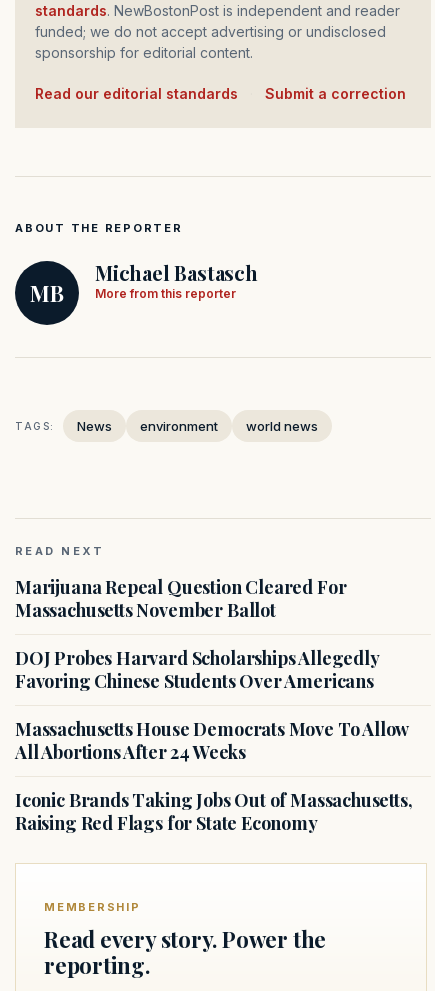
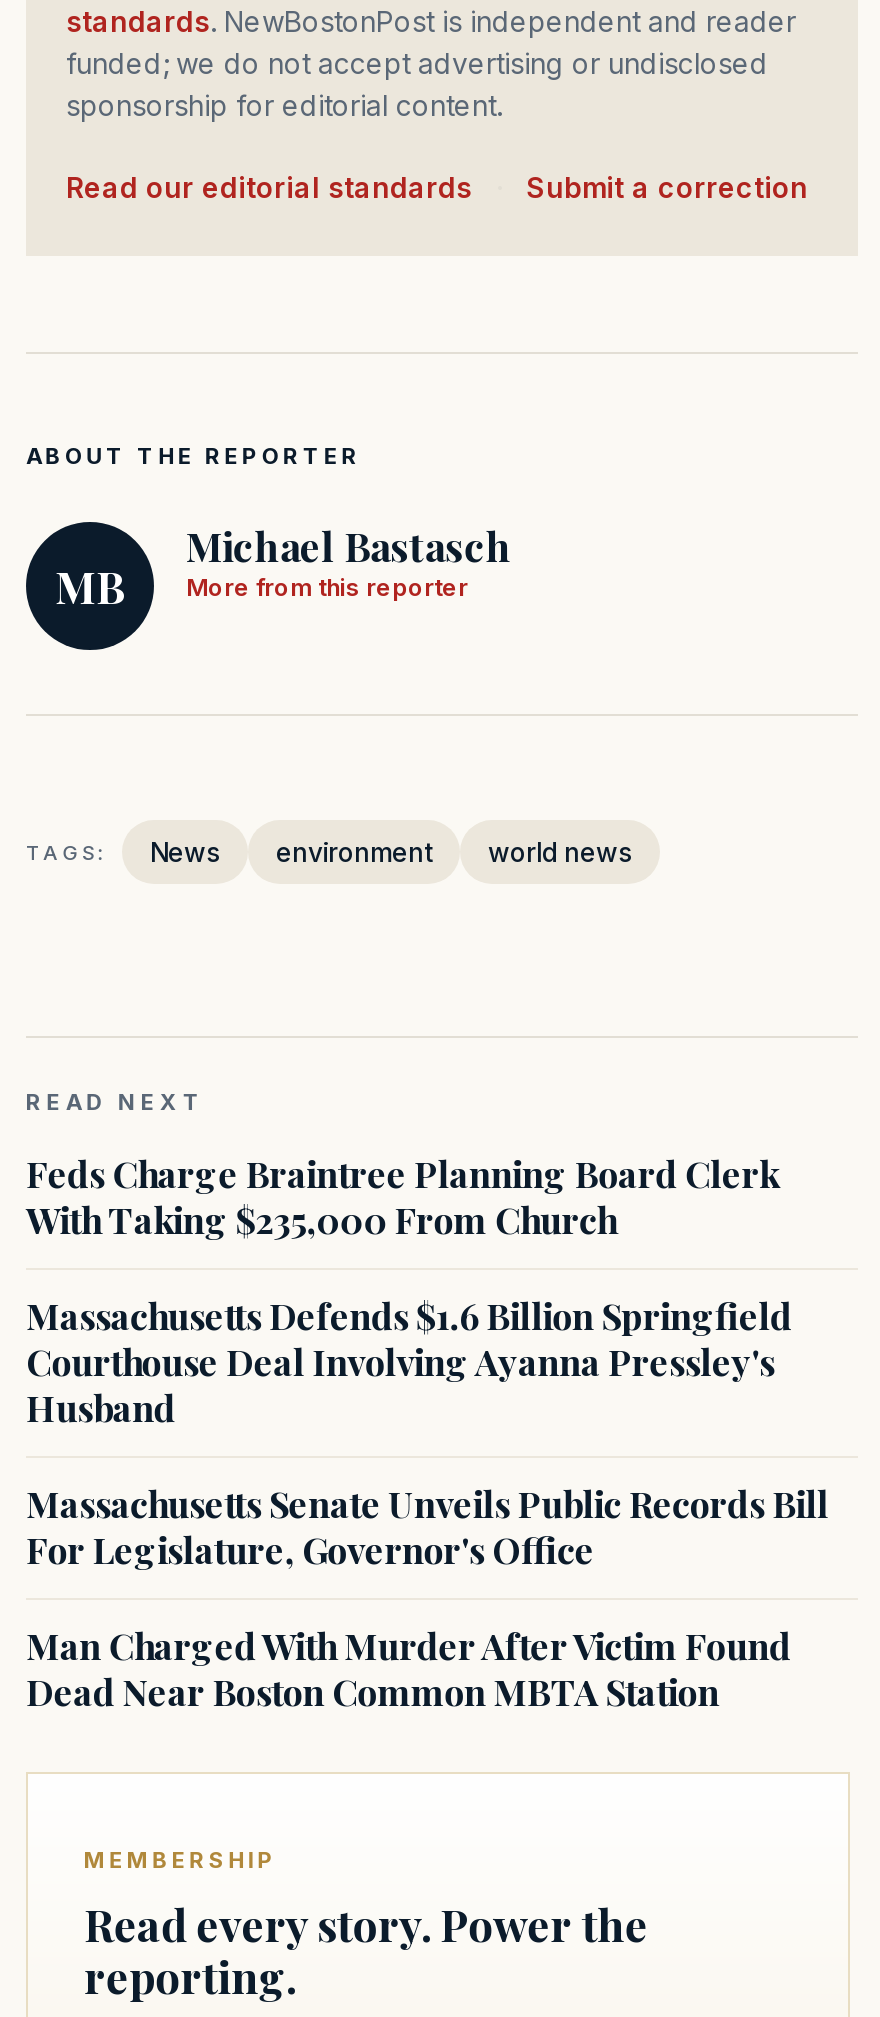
[15,575,346,622] Marijuana Repeal Question Cleared For | Massachusetts November Ballot -> [26,1151,779,1245] Feds Charge Braintree Planning Board Clerk | With Taking $235,000 From Church
[15,646,379,693] DOJ Probes Harvard Scholarships Allegedly | Favoring Chinese Students Over Americans -> [26,1293,792,1433] Massachusetts Defends $1.6 Billion Springfield | Courthouse Deal Involving Ayanna Pressley's | Husband
[15,717,408,764] Massachusetts House Democrats Move To Allow | All Abortions After 24 Weeks -> [26,1481,829,1575] Massachusetts Senate Unveils Public Records Bill | For Legislature, Governor's Office
[15,788,412,835] Iconic Brands Taking Jobs Out of Massachusetts, | Raising Red Flags for State Economy -> [26,1623,791,1717] Man Charged With Murder After Victim Found | Dead Near Boston Common MBTA Station

